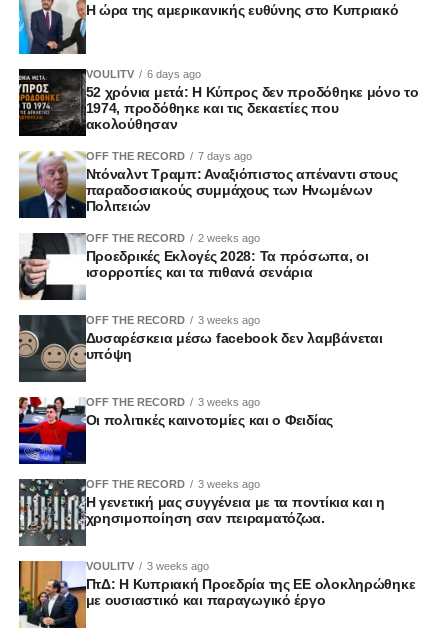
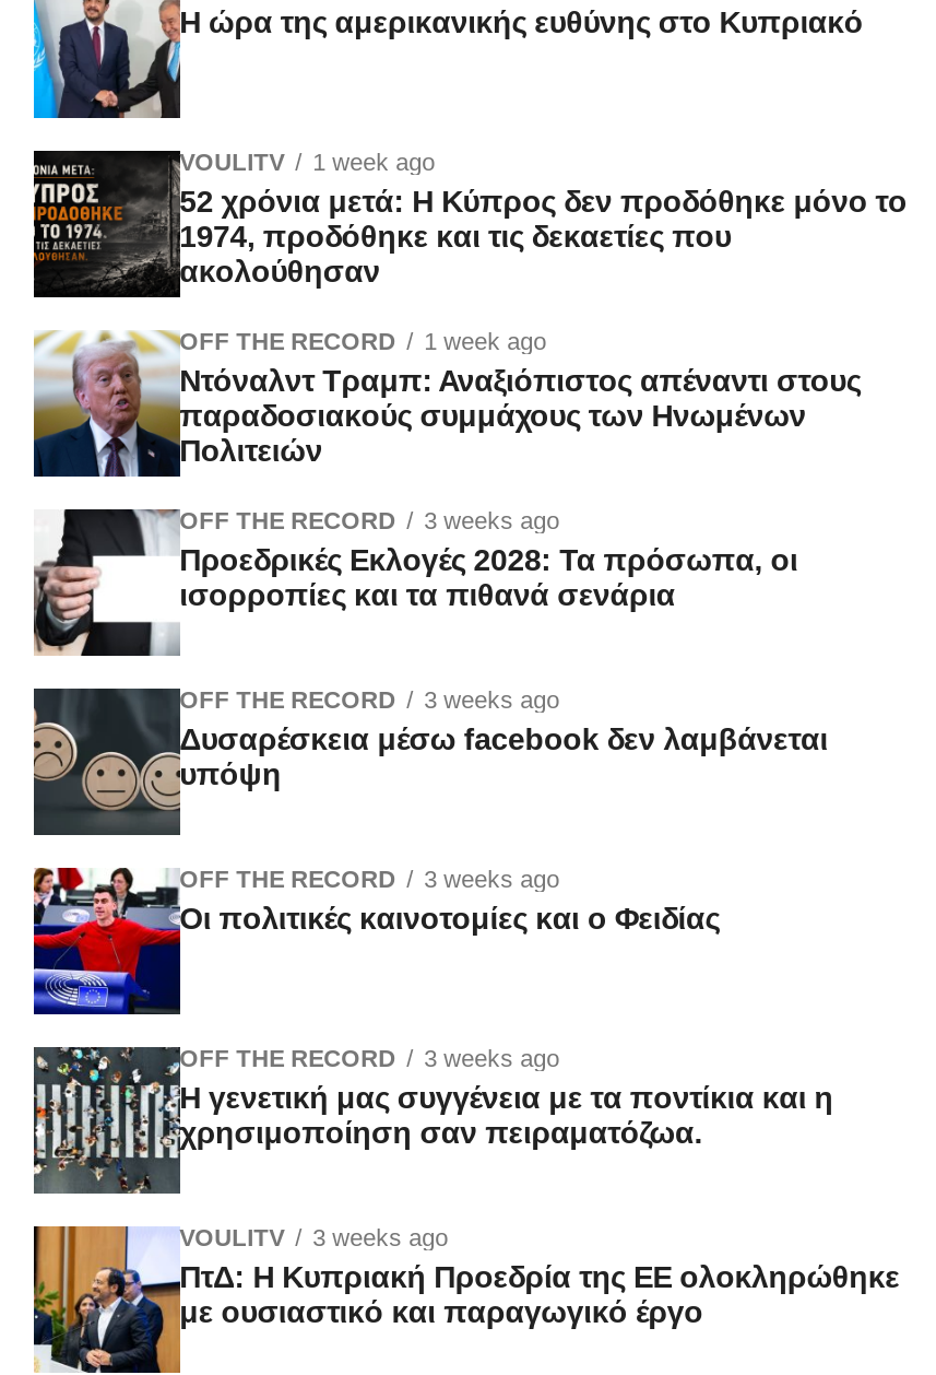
[86,68,201,80] VOULITV 6 days ago -> [179,149,435,175] VOULITV 1 week ago
[86,150,252,162] OFF THE RECORD 7 days ago -> [179,328,546,354] OFF THE RECORD 1 week ago
[86,232,260,244] OFF THE RECORD 2 weeks ago -> [179,507,559,533] OFF THE RECORD 3 weeks ago

